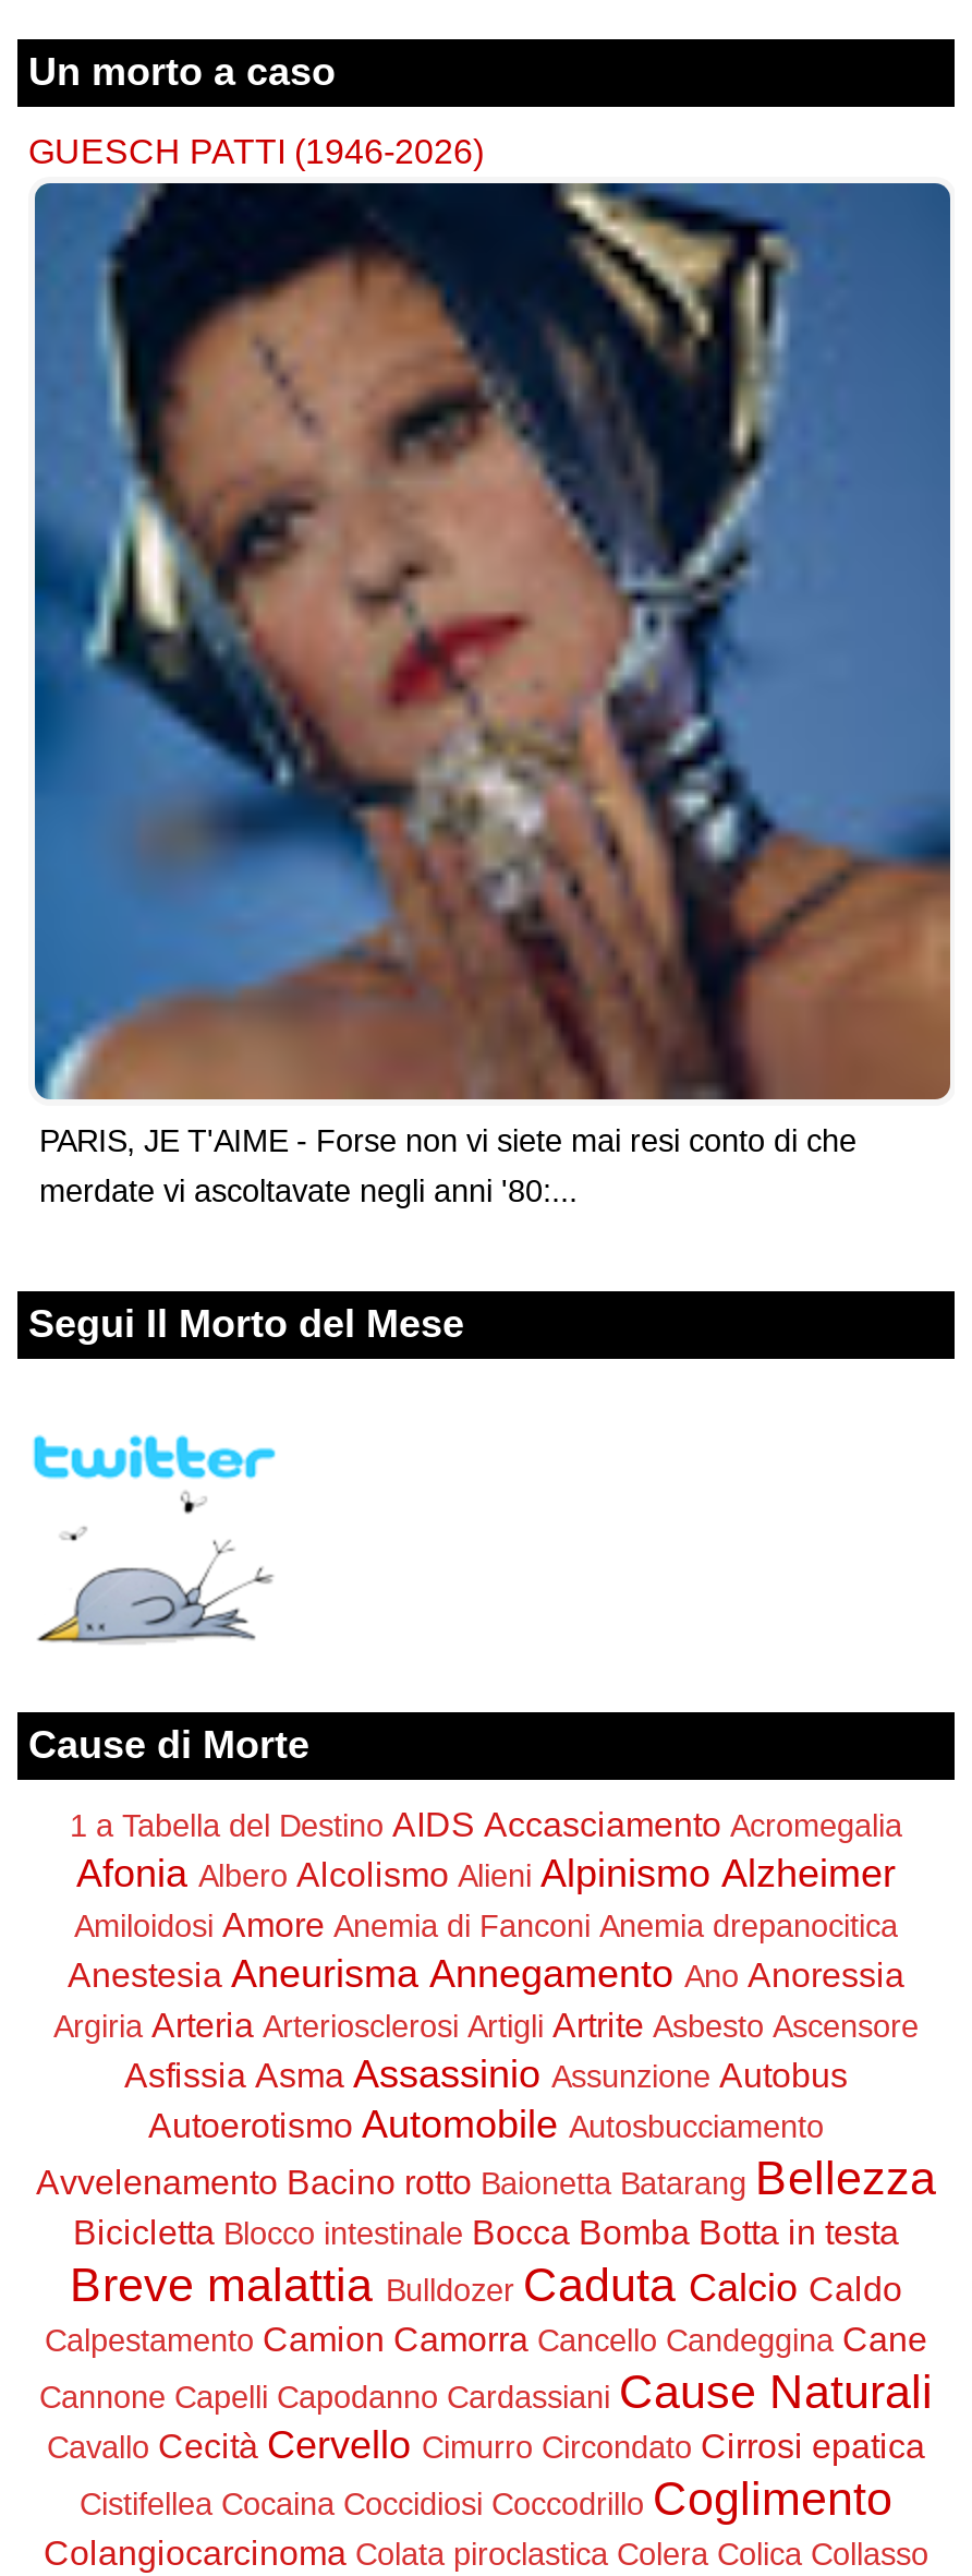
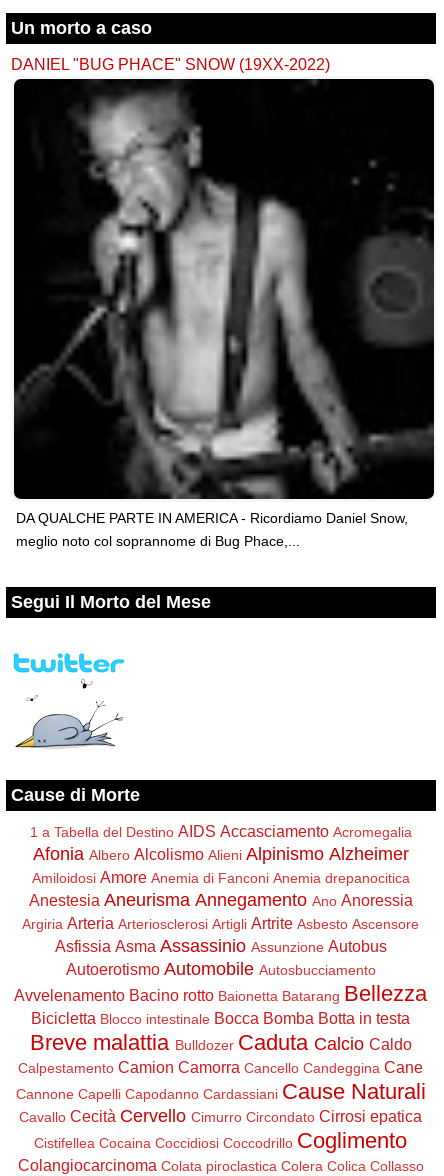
[28,132,484,171] GUESCH PATTI (1946-2026) -> [11,55,330,73] DANIEL "BUG PHACE" SNOW (19XX-2022)
[33,181,952,1209] [image] | PARIS, JE T'AIME - Forse non vi siete mai resi conto di che | merdate vi ascoltavate negli anni '80:... -> [13,78,435,549] [image] | DA QUALCHE PARTE IN AMERICA - Ricordiamo Daniel Snow, | meglio noto col soprannome di Bug Phace,...

